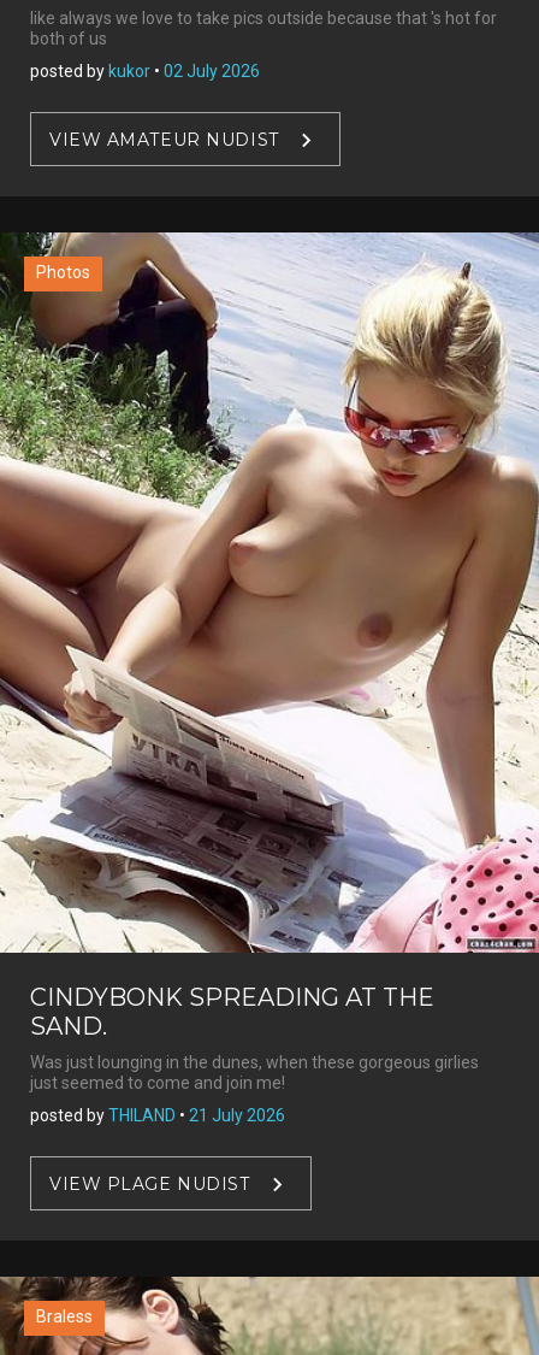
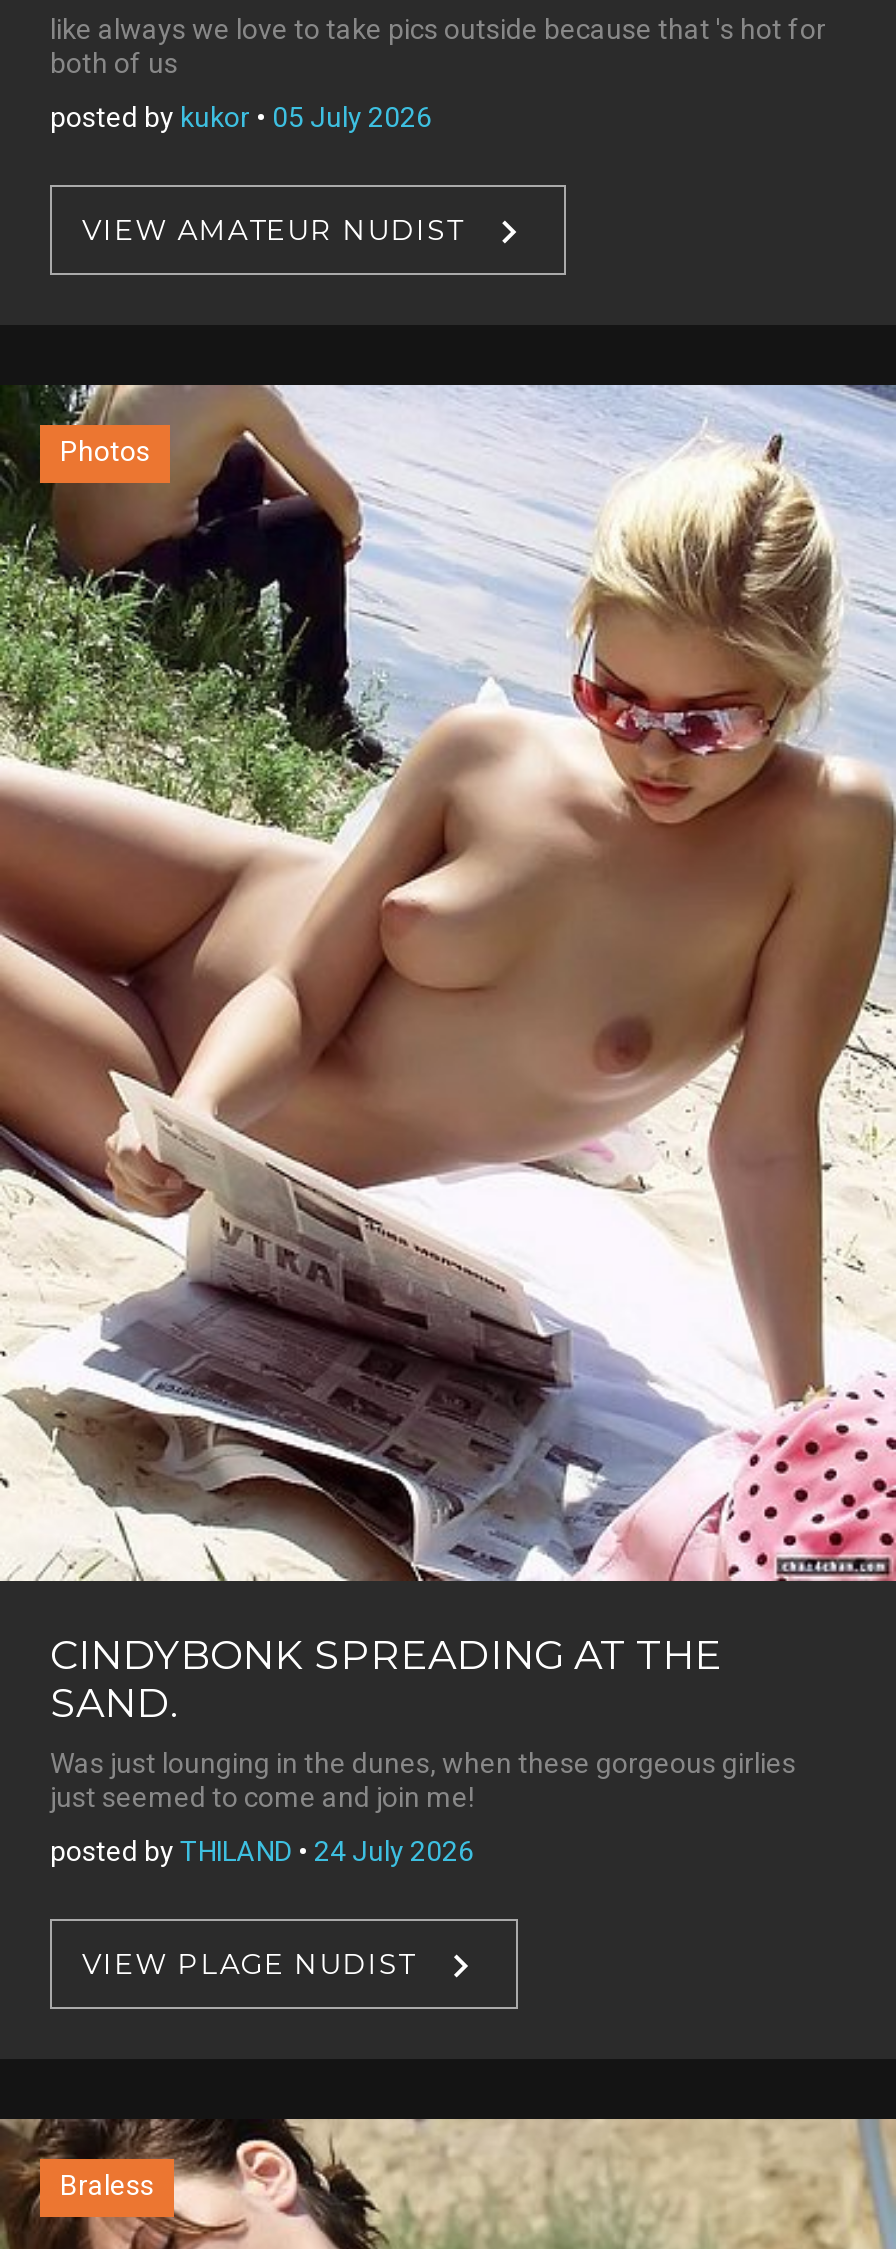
[30,62,260,81] posted by kukor • 02 July 2026 -> [50,102,432,134] posted by kukor • 05 July 2026
[30,1105,285,1125] posted by THILAND • 21 July 2026 -> [50,1835,474,1867] posted by THILAND • 24 July 2026

